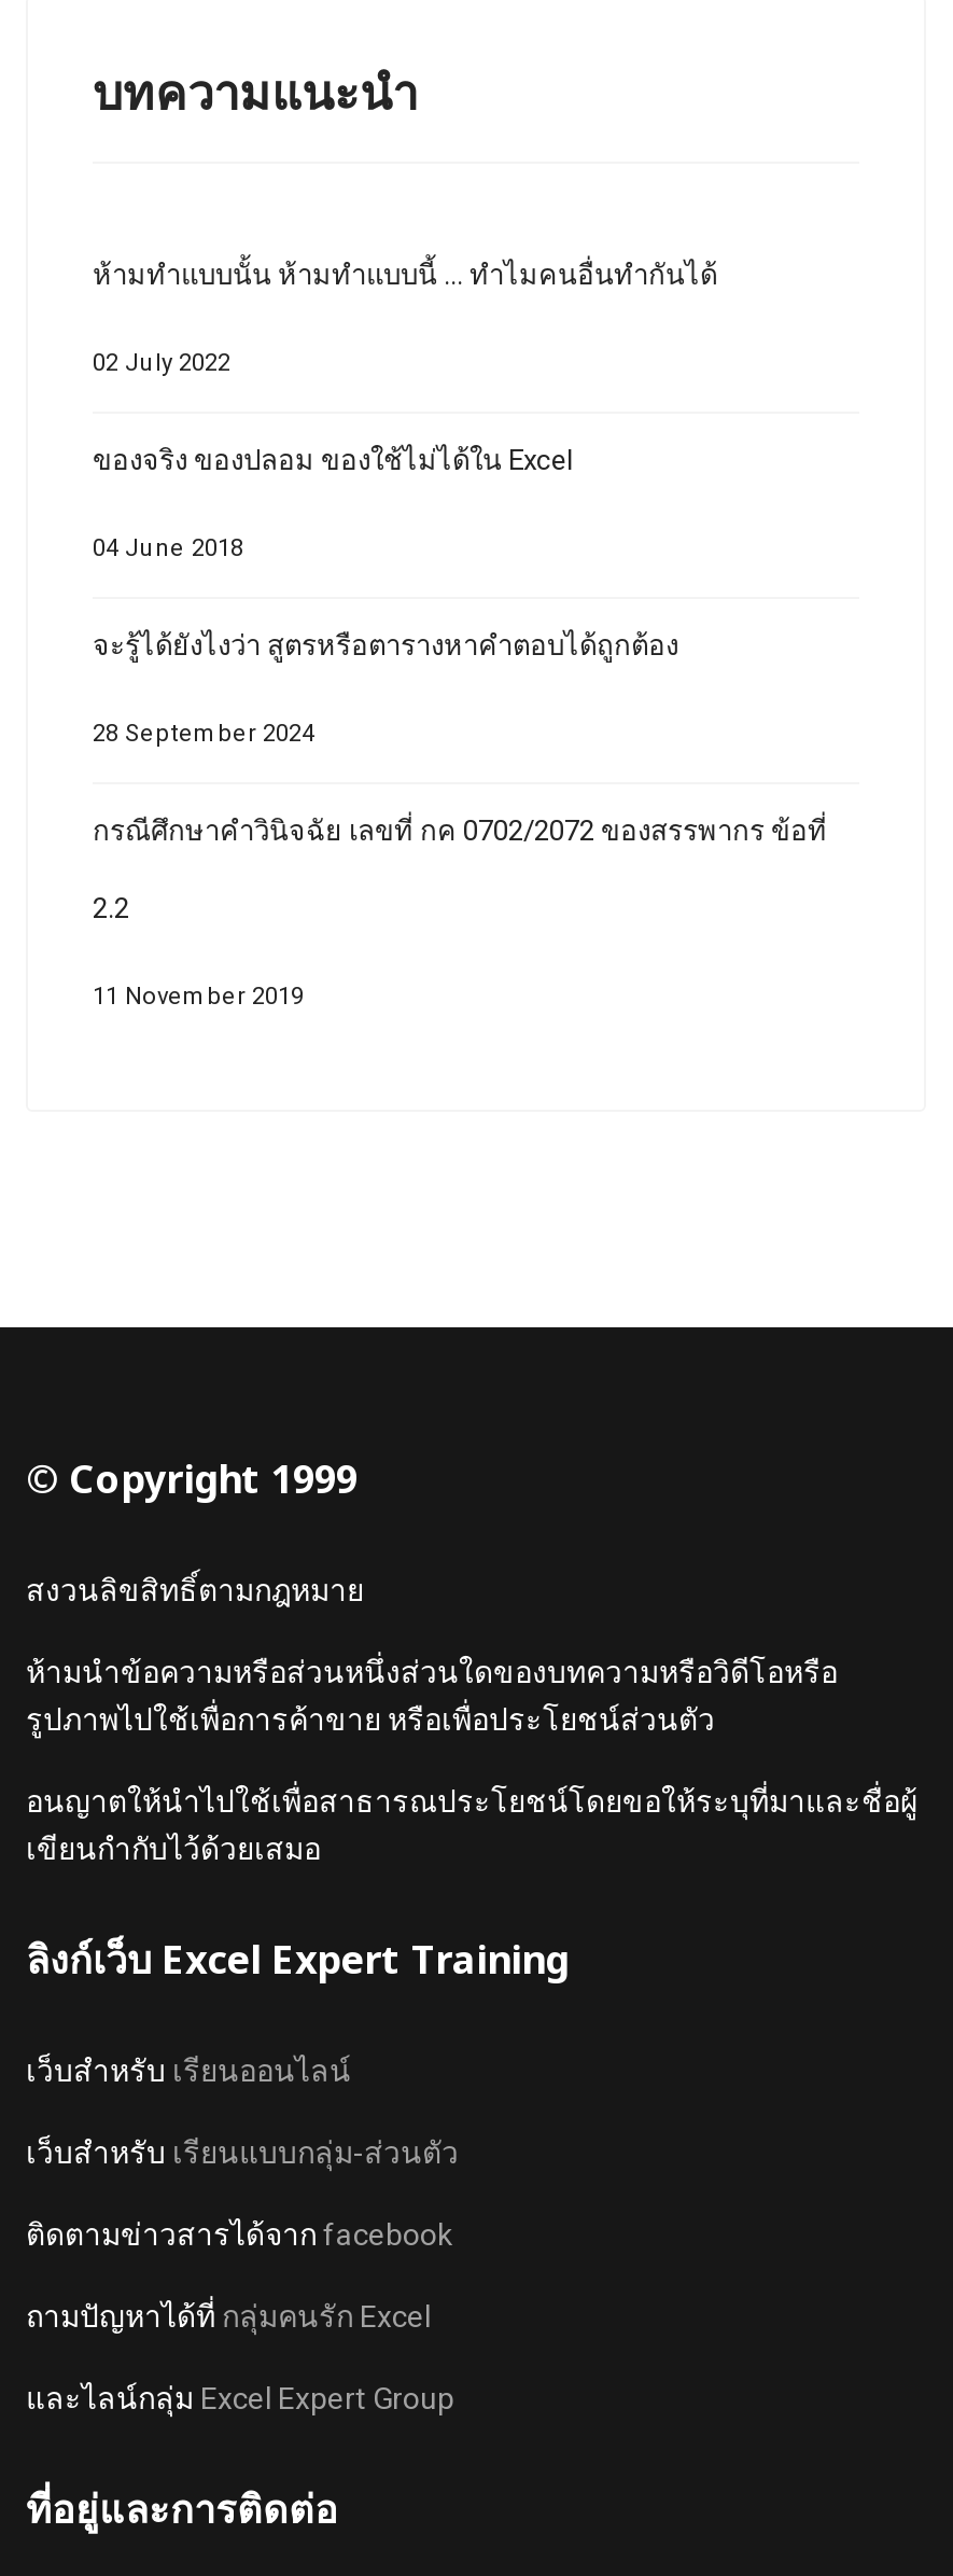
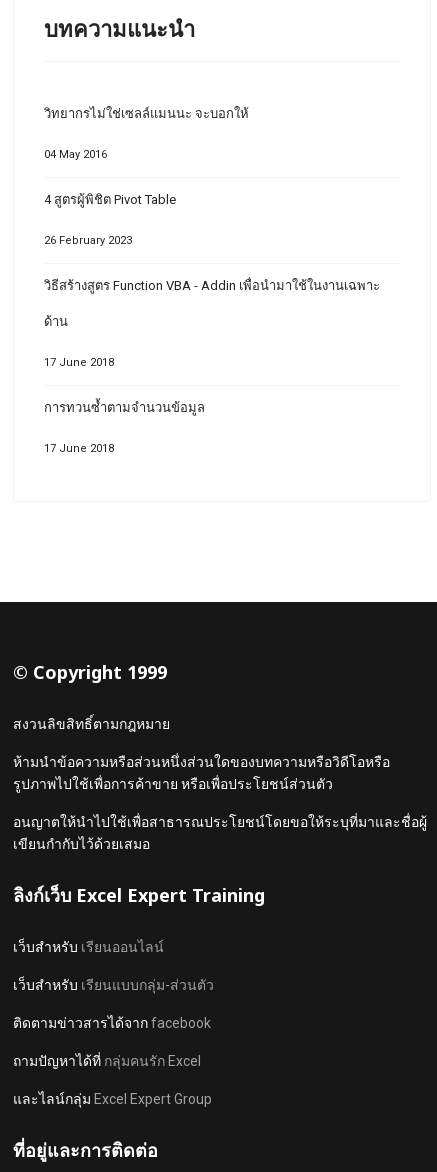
[93,259,717,291] ห้ามทำแบบนั้น ห้ามทำแบบนี้ ... ทำไมคนอื่นทำกันได้ -> [44,106,249,121] วิทยากรไม่ใช่เซลล์แมนนะ จะบอกให้
[93,349,230,377] 02 July 2022 -> [44,148,107,161] 04 May 2016
[93,444,573,476] ของจริง ของปลอม ของใช้ไม่ได้ใน Excel -> [44,192,176,207] 4 สูตรผู้พิชิต Pivot Table
[93,534,243,562] 04 June 2018 -> [44,234,132,247] 26 February 2023
[93,629,678,662] จะรู้ได้ยังไงว่า สูตรหรือตารางหาคำตอบได้ถูกต้อง -> [44,278,380,293] วิธีสร้างสูตร Function VBA - Addin เพื่อนำมาใช้ในงานเฉพาะ
[93,720,314,748] 28 September 2024 -> [44,314,68,329] ด้าน
[93,814,827,847] กรณีศึกษาคำวินิจฉัย เลขที่ กค 0702/2072 ของสรรพากร ข้อที่ -> [44,356,114,369] 17 June 2018
[93,892,129,924] 2.2 -> [44,400,205,415] การทวนซ้ำตามจำนวนข้อมูล
[93,983,304,1011] 11 November 2019 -> [44,442,114,455] 17 June 2018

